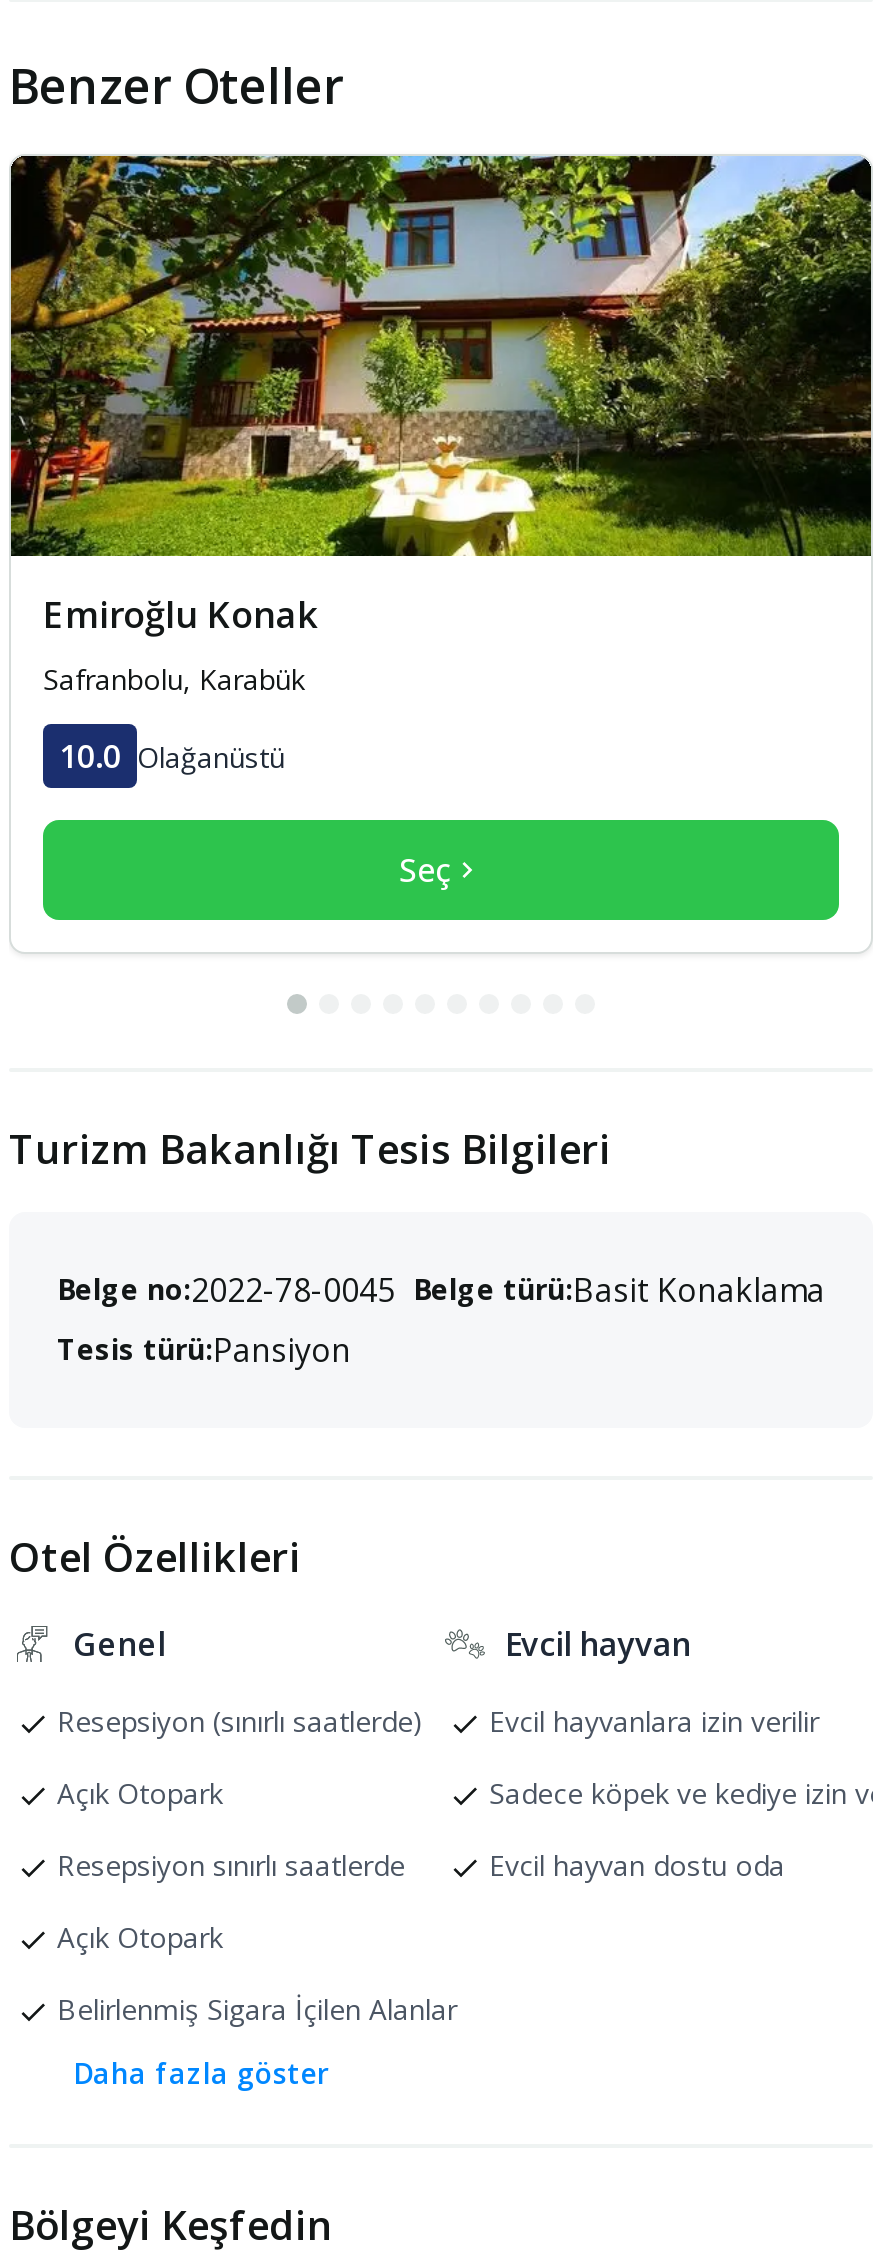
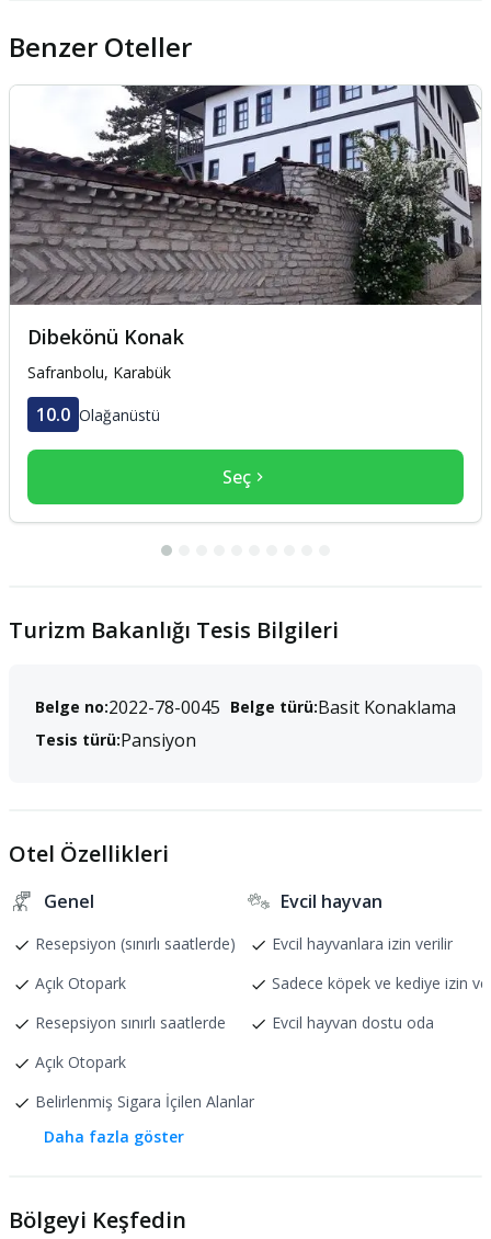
[9,154,873,638] [image] | Emiroğlu Konak -> [9,84,482,350] [image] | Dibekönü Konak

